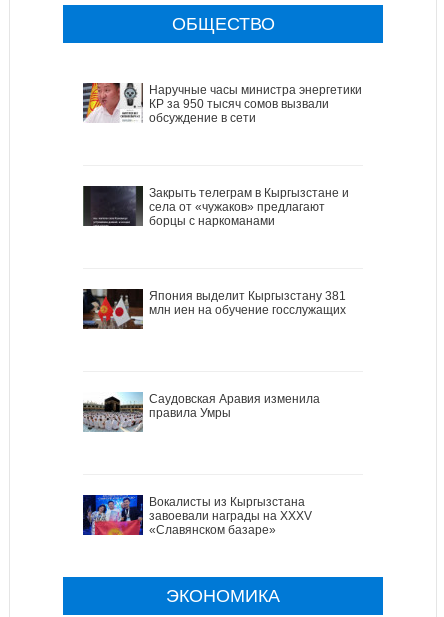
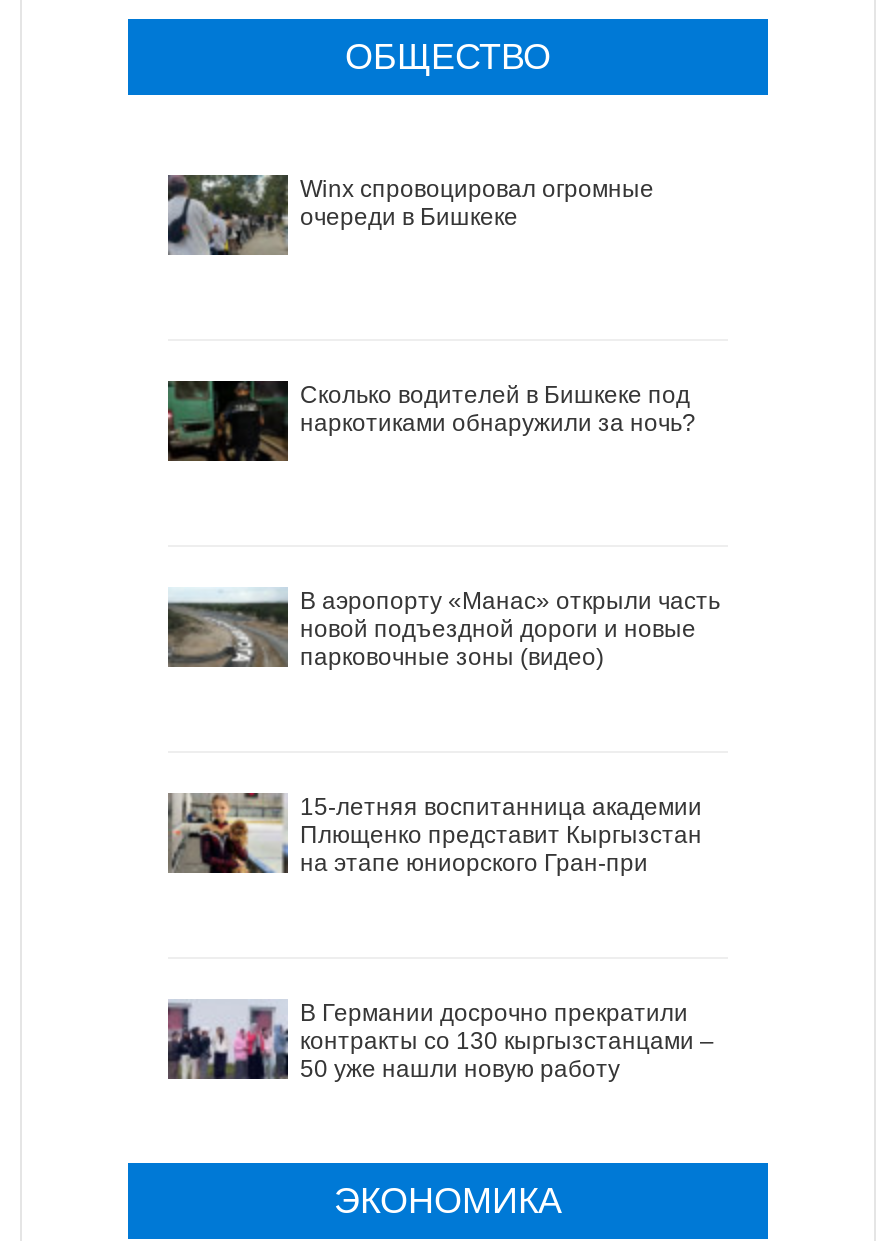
[83,82,362,125] [image] | Наручные часы министра энергетики | КР за 950 тысяч сомов вызвали | обсуждение в сети -> [170,173,654,257] [image] | Winx спровоцировал огромные | очереди в Бишкеке
[83,186,349,228] [image] | Закрыть телеграм в Кыргызстане и | села от «чужаков» предлагают | борцы с наркоманами -> [168,381,696,459] [image] | Сколько водителей в Бишкеке под | наркотиками обнаружили за ночь?
[82,288,346,329] [image] | Япония выделит Кыргызстану 381 | млн иен на обучение госслужащих -> [168,587,720,671] [image] | В аэропорту «Манас» открыли часть | новой подъездной дороги и новые | парковочные зоны (видео)
[83,392,320,432] [image] | Саудовская Аравия изменила | правила Умры -> [166,791,702,877] [image] | 15-летняя воспитанница академии | Плющенко представит Кыргызстан | на этапе юниорского Гран-при
[82,494,312,537] [image] | Вокалисты из Кыргызстана | завоевали награды на XXXV | «Славянском базаре» -> [166,999,714,1083] [image] | В Германии досрочно прекратили | контракты со 130 кыргызстанцами – | 50 уже нашли новую работу

